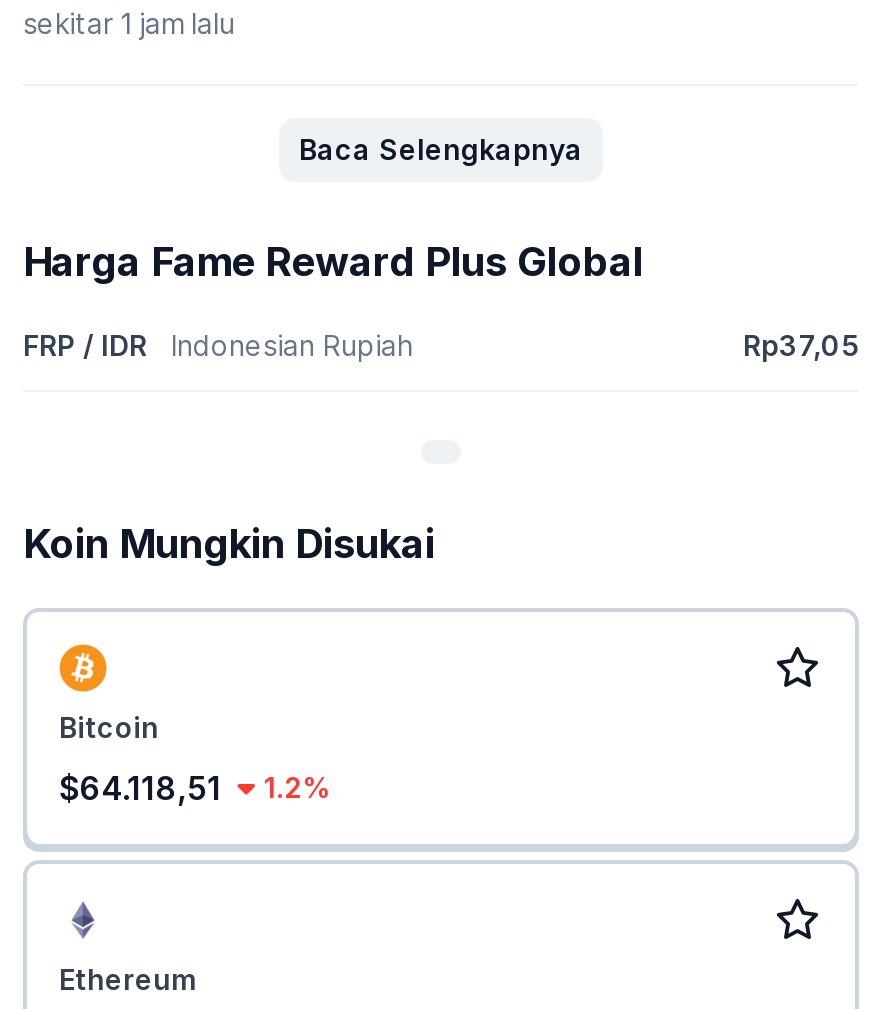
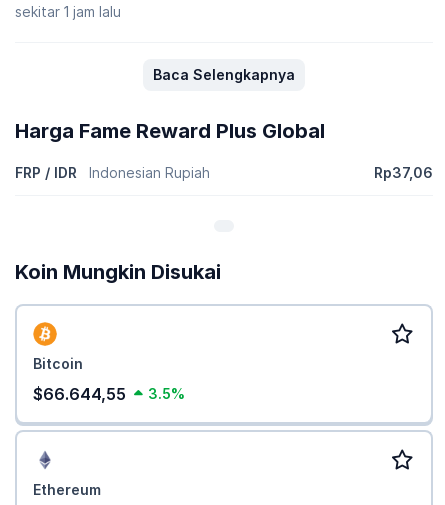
[743,329,859,363] Rp37,05 -> [374,164,433,181] Rp37,06
[59,769,221,809] $64.118,51 -> [33,384,126,404] $66.644,55
[264,771,330,805] 1.2% -> [147,385,184,402] 3.5%

